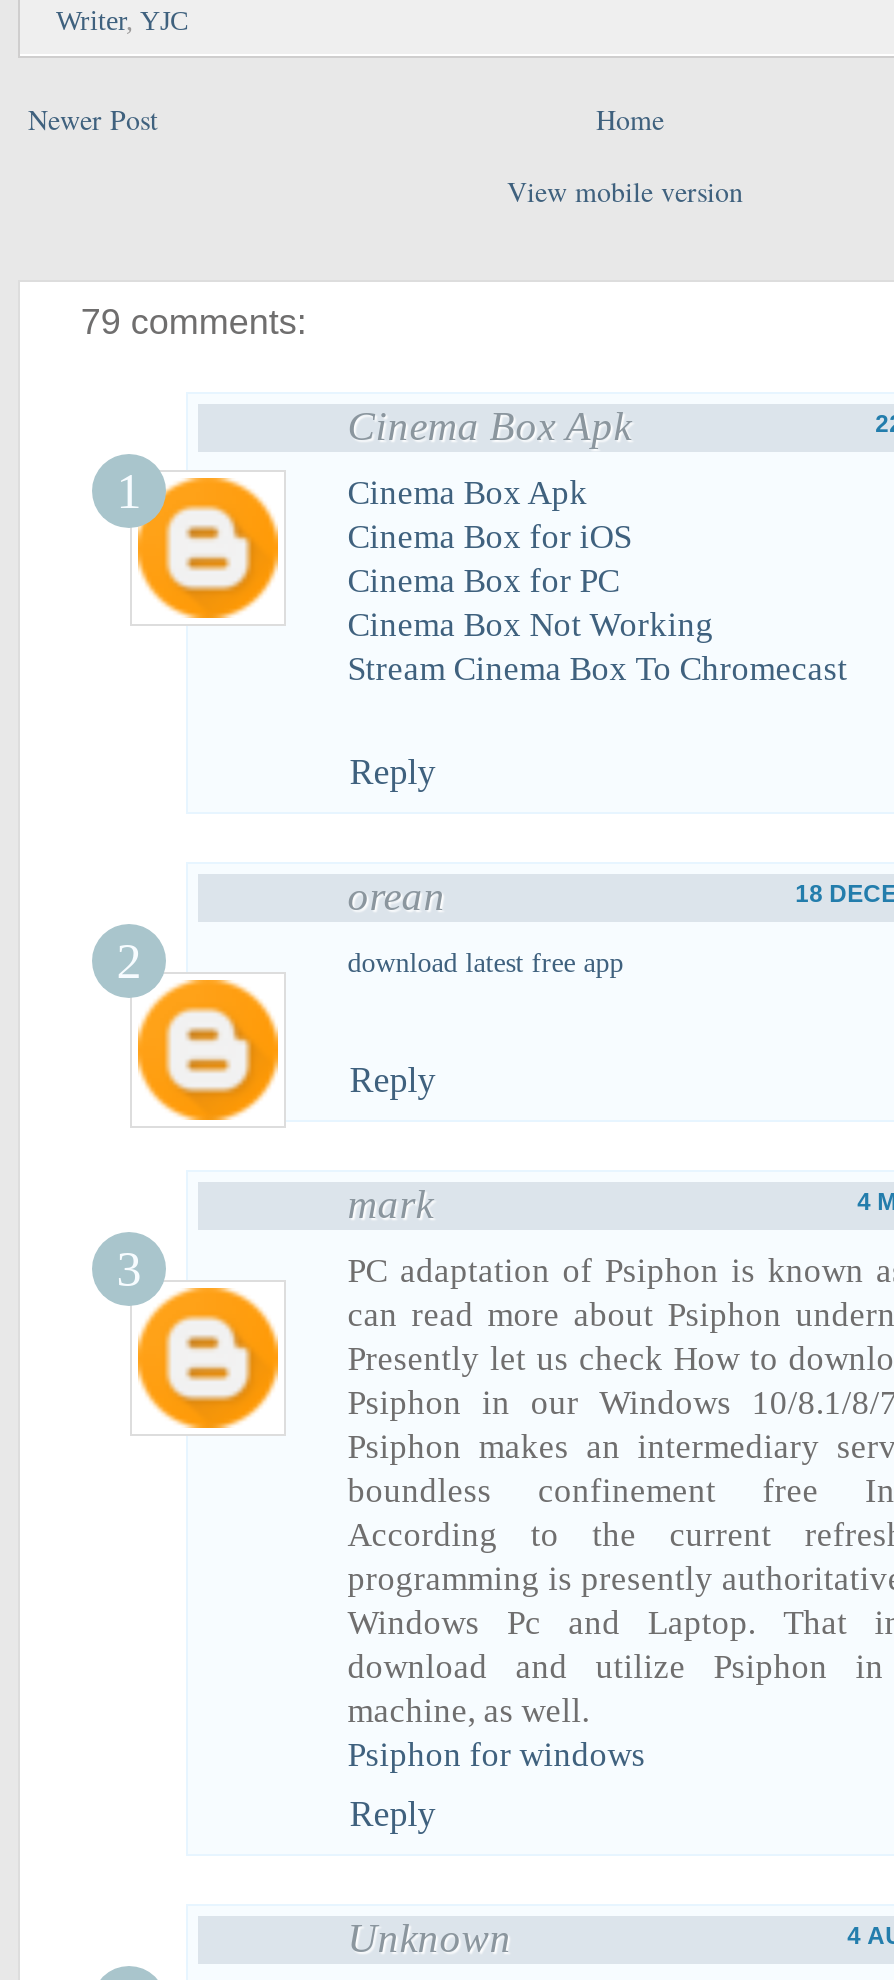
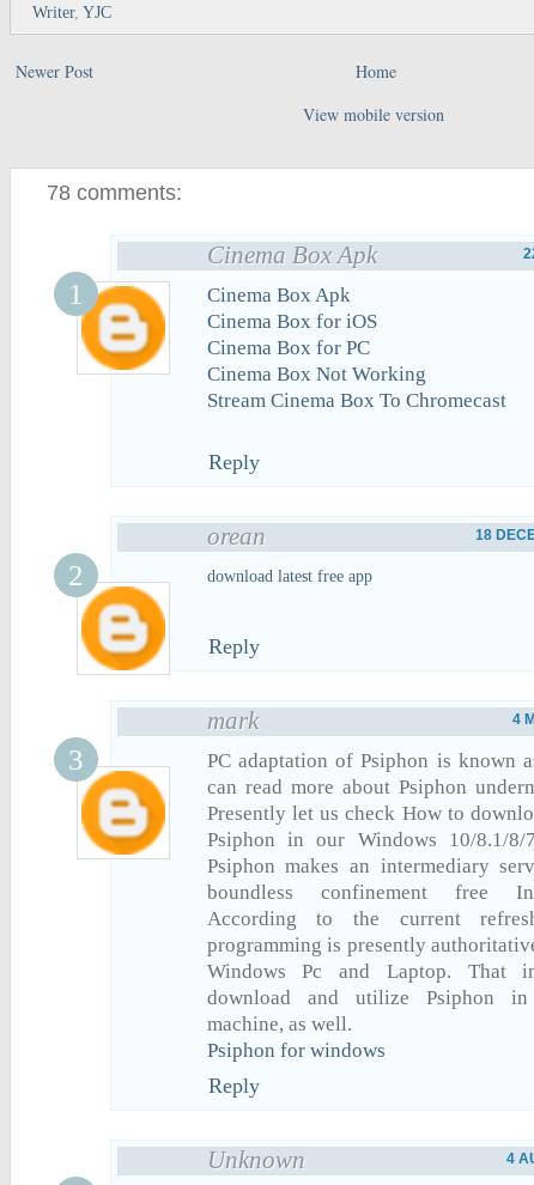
[81,302,307,342] 79 comments: -> [47,181,182,204] 78 comments:

